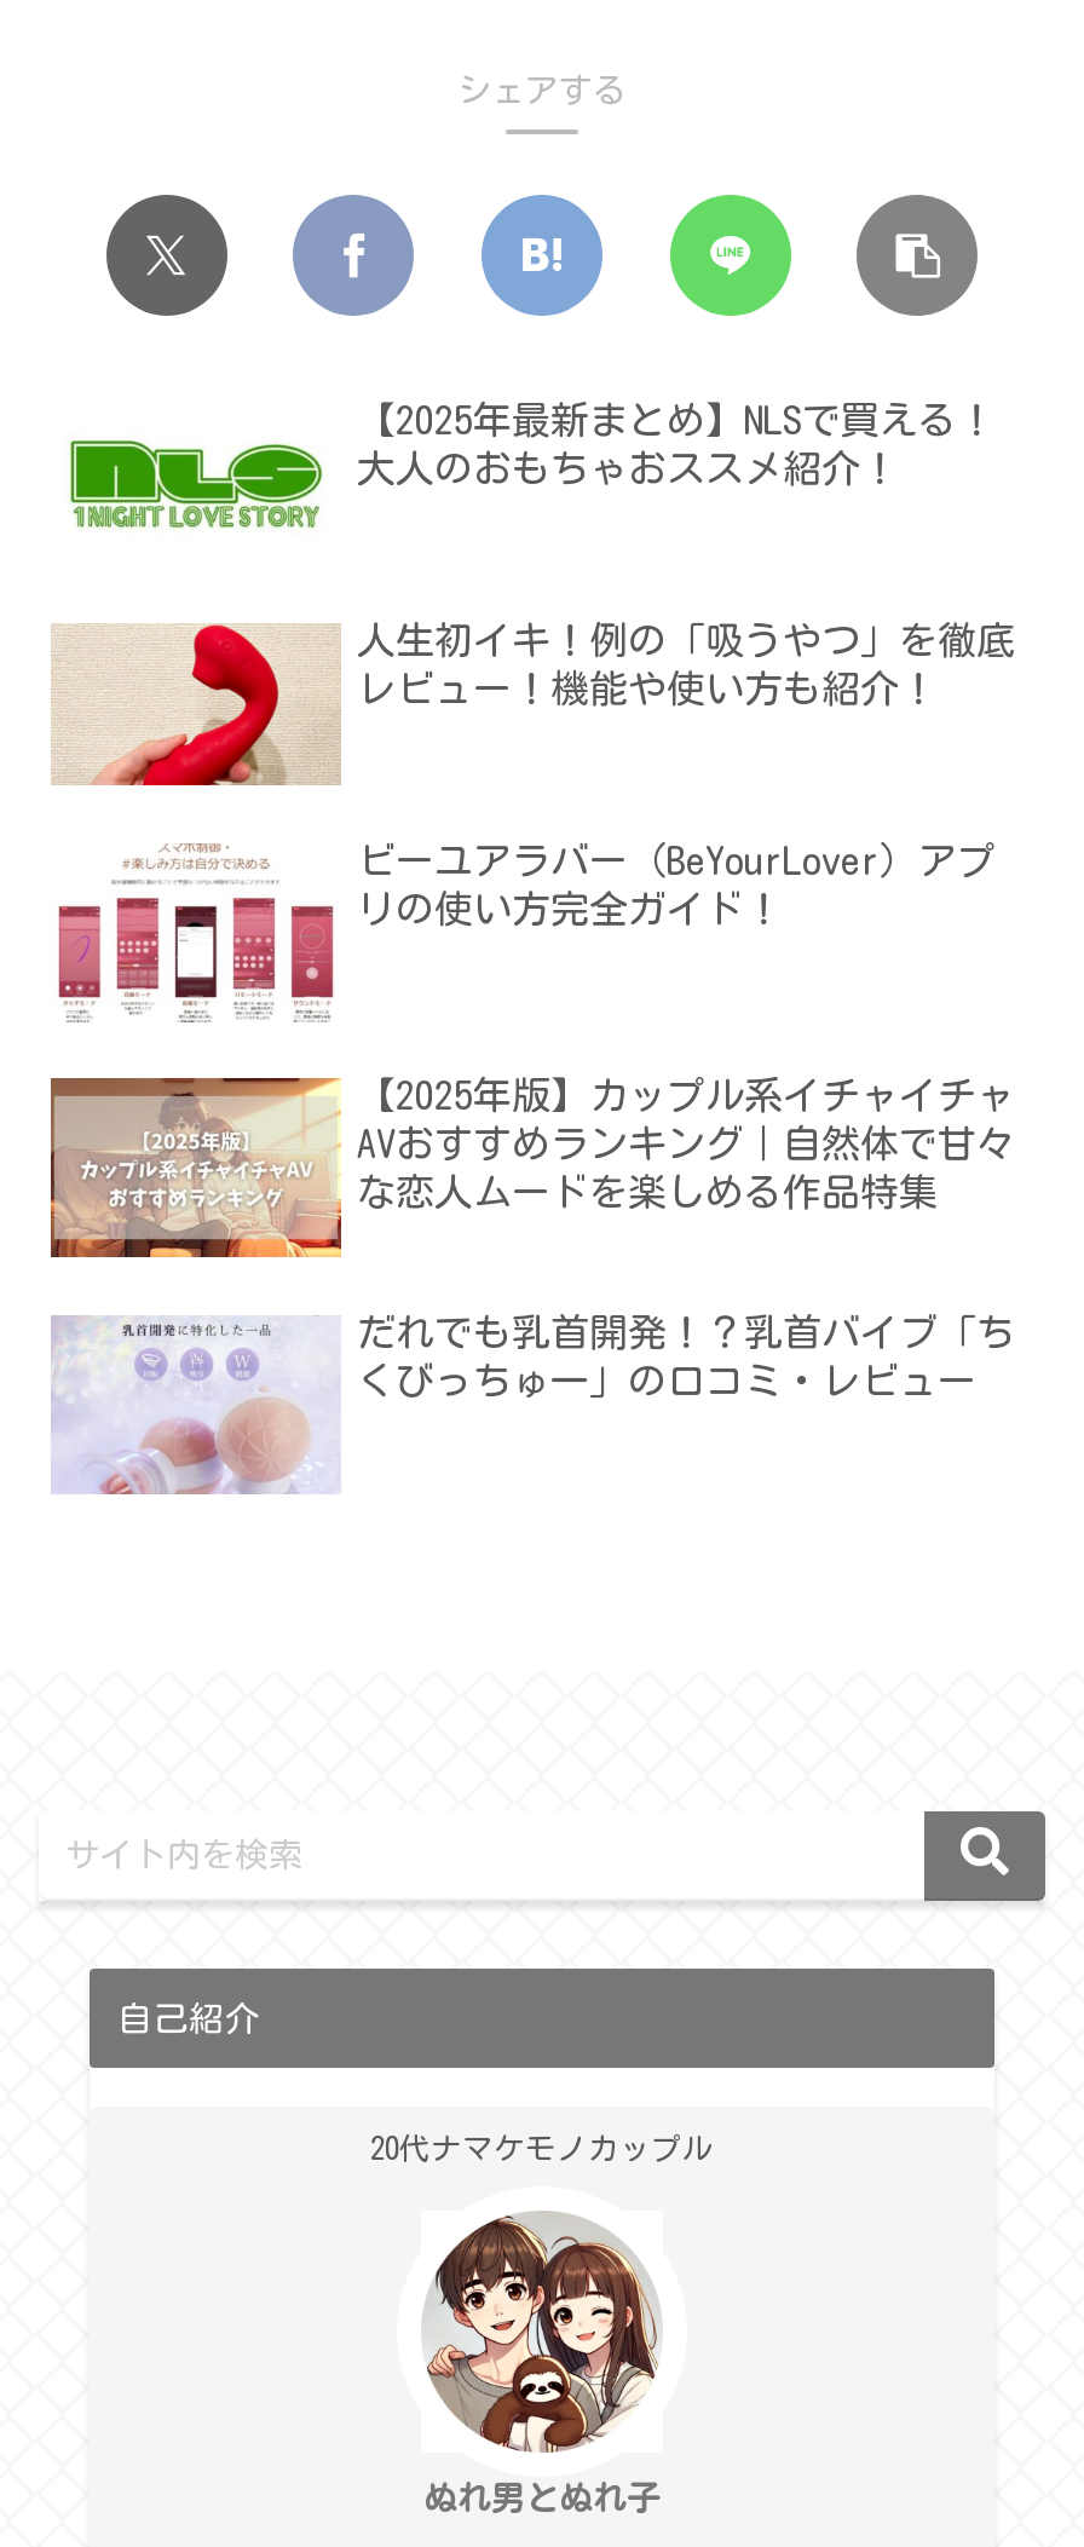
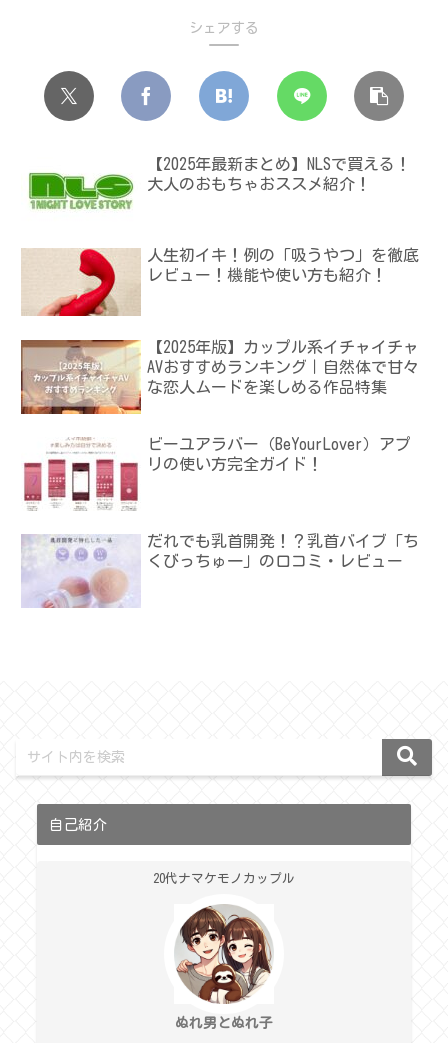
moved [53,840,996,1022] -> [22,436,411,511]: [image] | ビーユアラバー（BeYourLover）アプ | リの使い方完全ガイド！
moved [48,1076,1015,1260] -> [20,338,419,414]: [image] | 【2025年版】カップル系イチャイチャ | AVおすすめランキング｜自然体で甘々 | な恋人ムードを楽しめる作品特集

